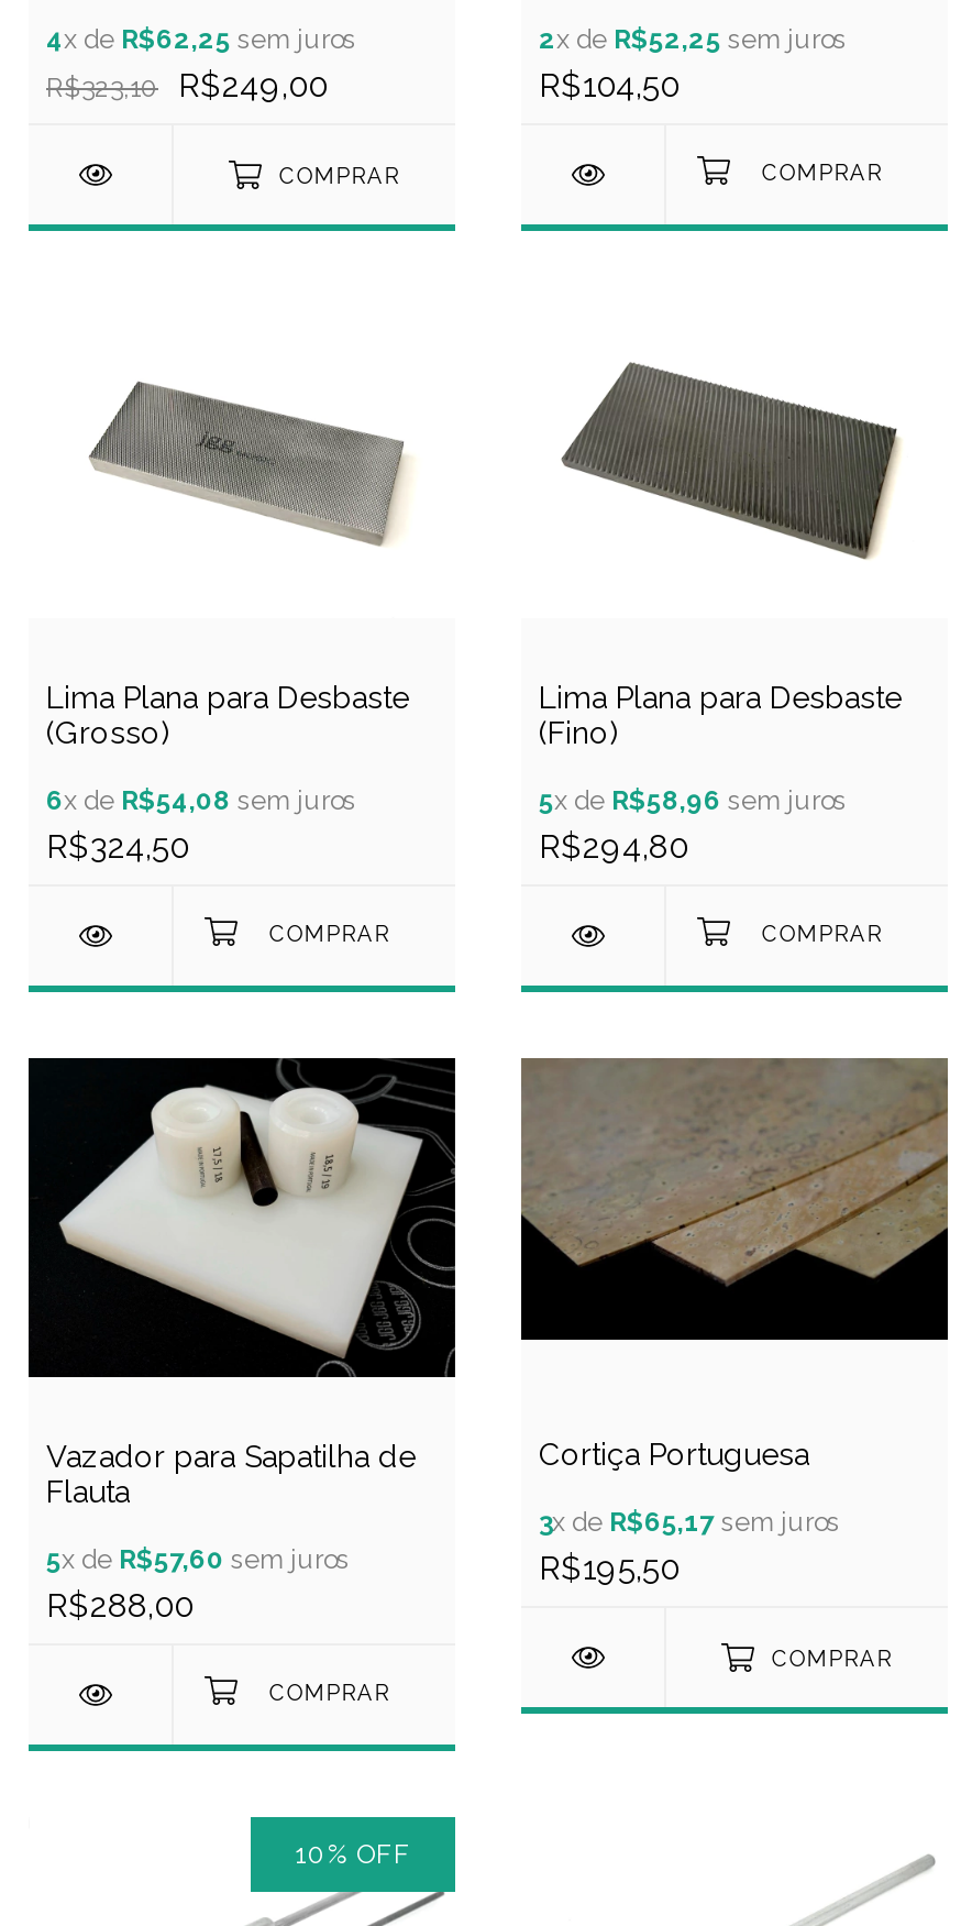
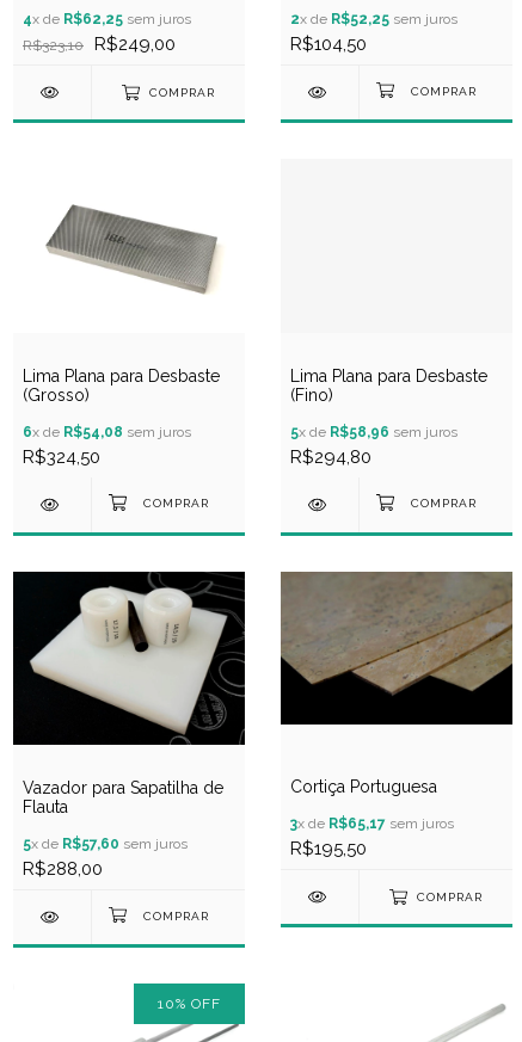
[561,362,899,560] [image] -> none

